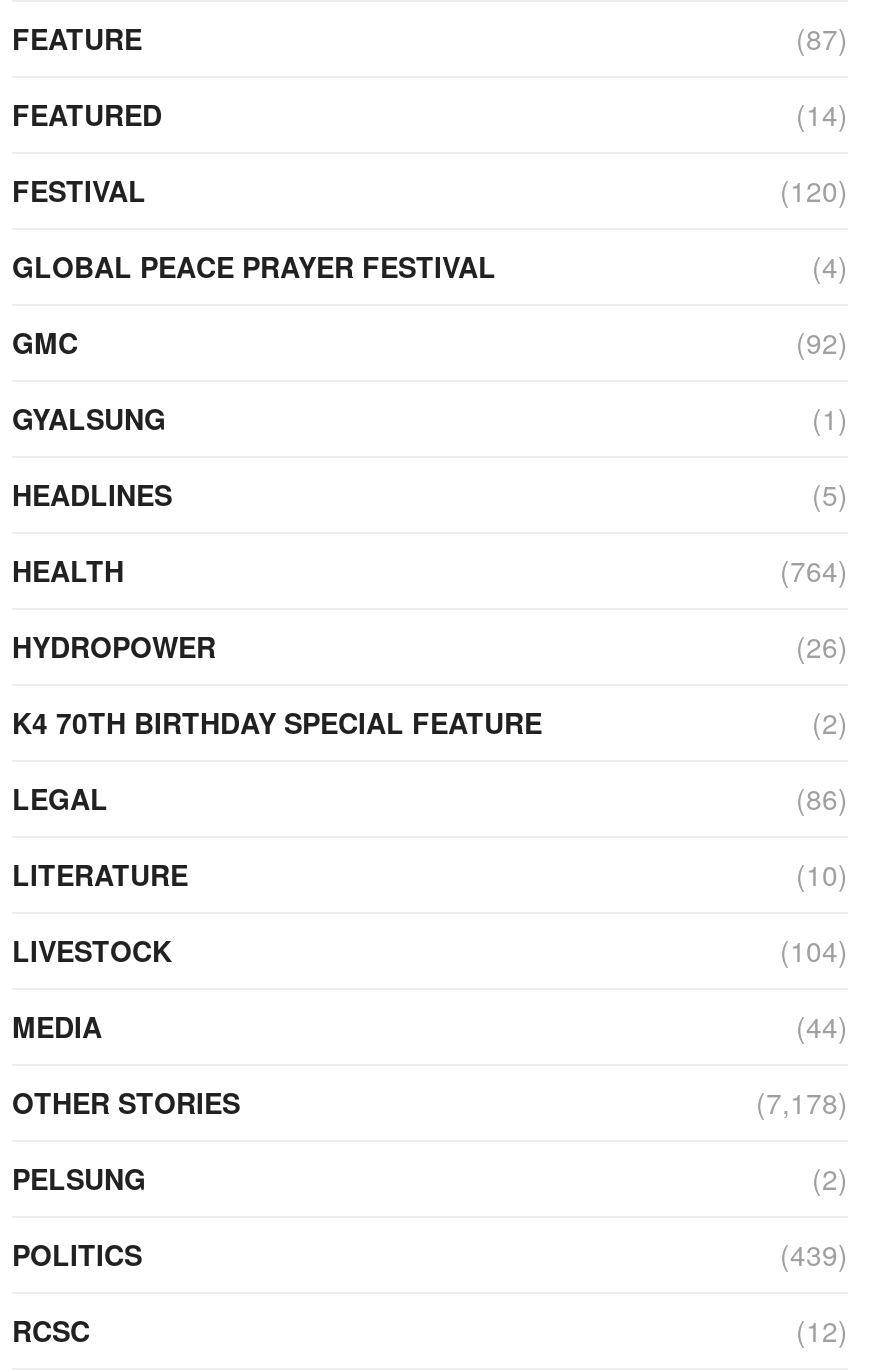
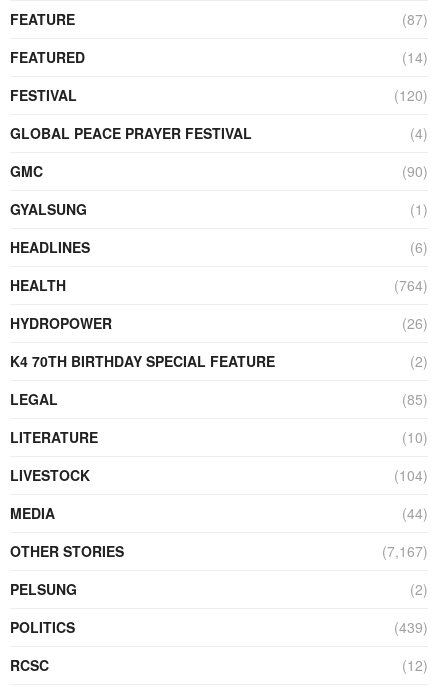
[796,322,848,362] (92) -> [402,161,428,181] (90)
[812,474,848,514] (5) -> [410,237,428,257] (6)
[796,778,848,818] (86) -> [402,389,428,409] (85)
[756,1082,848,1122] (7,178) -> [382,541,428,561] (7,167)

